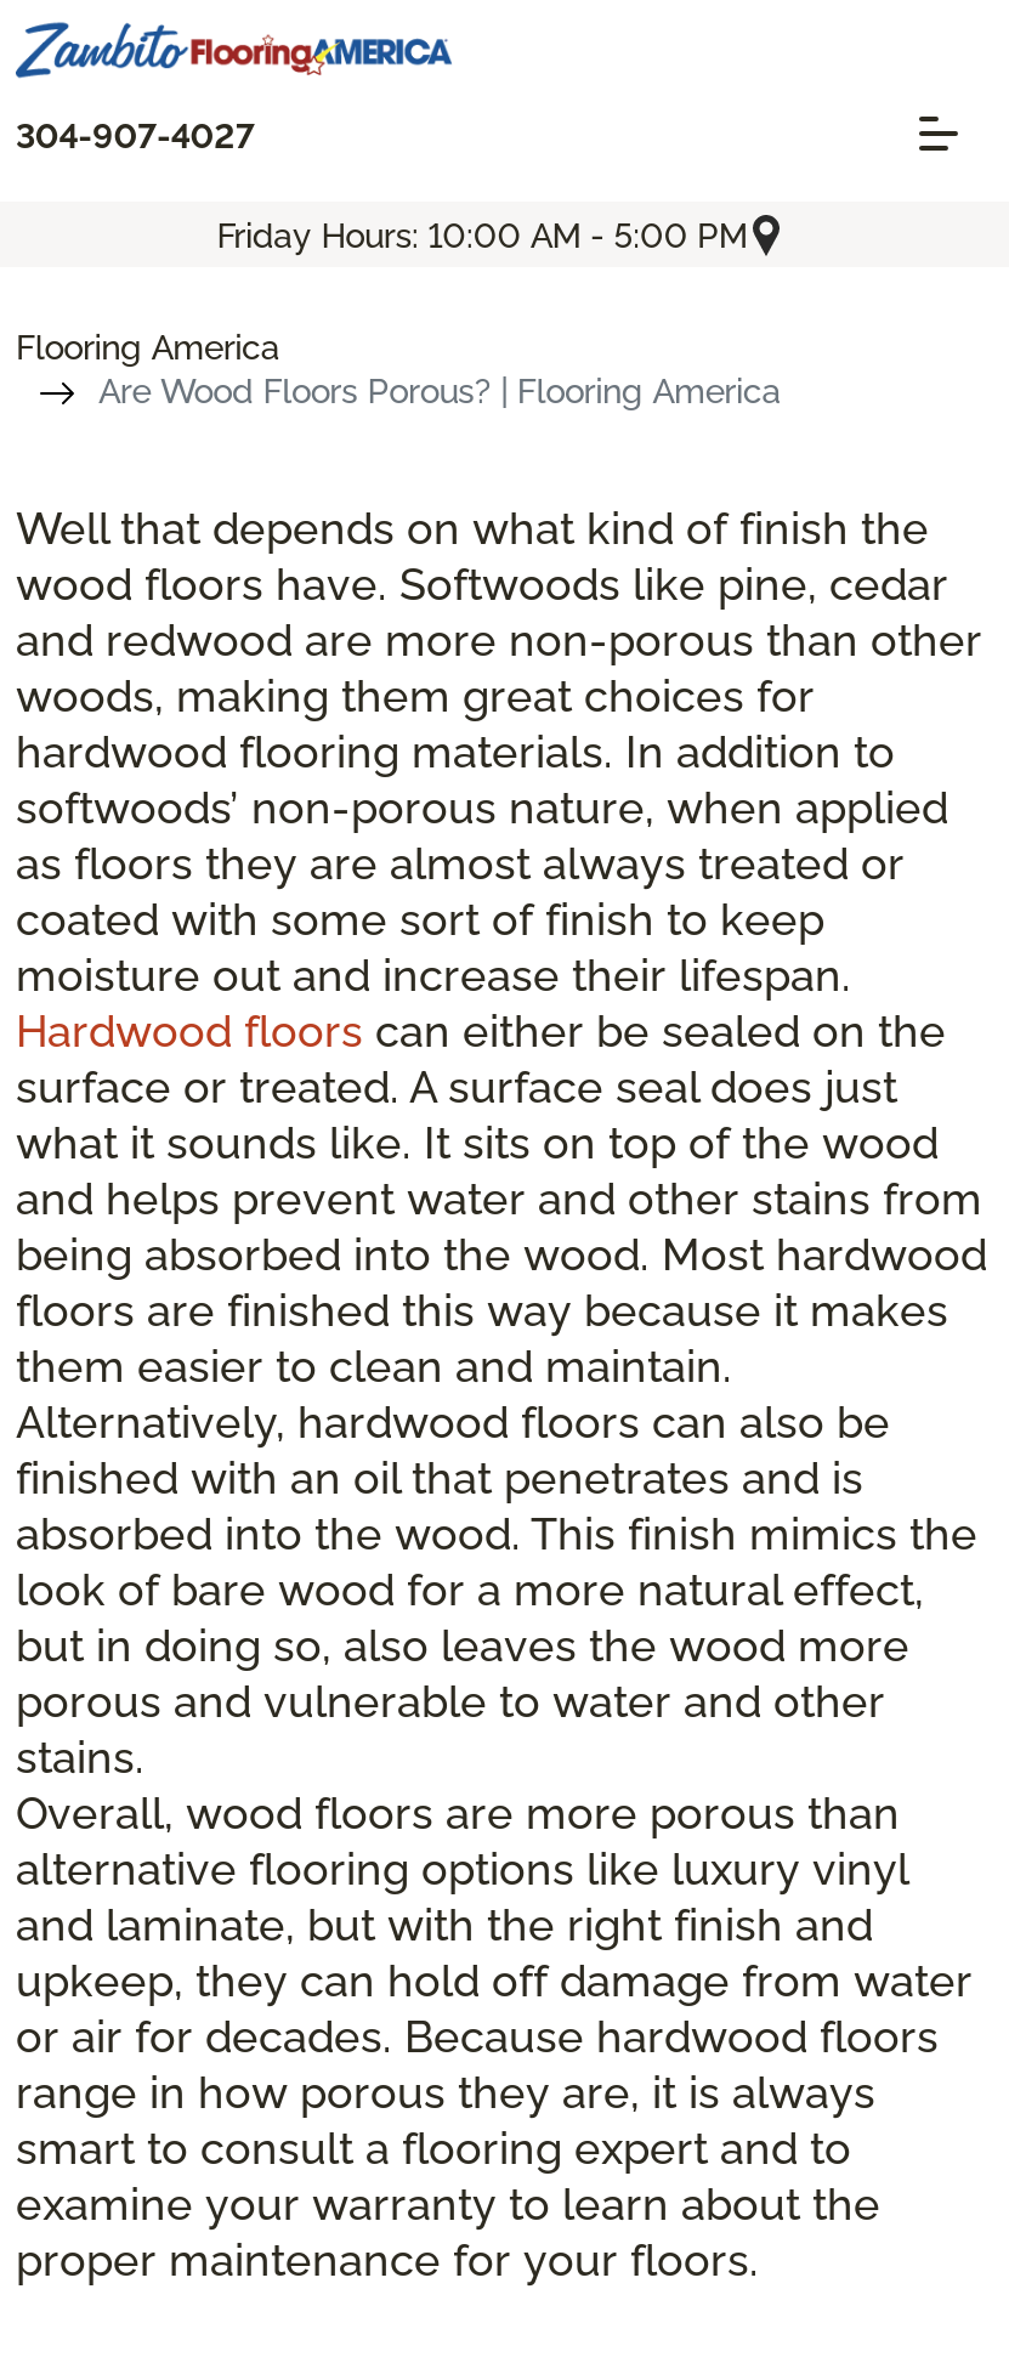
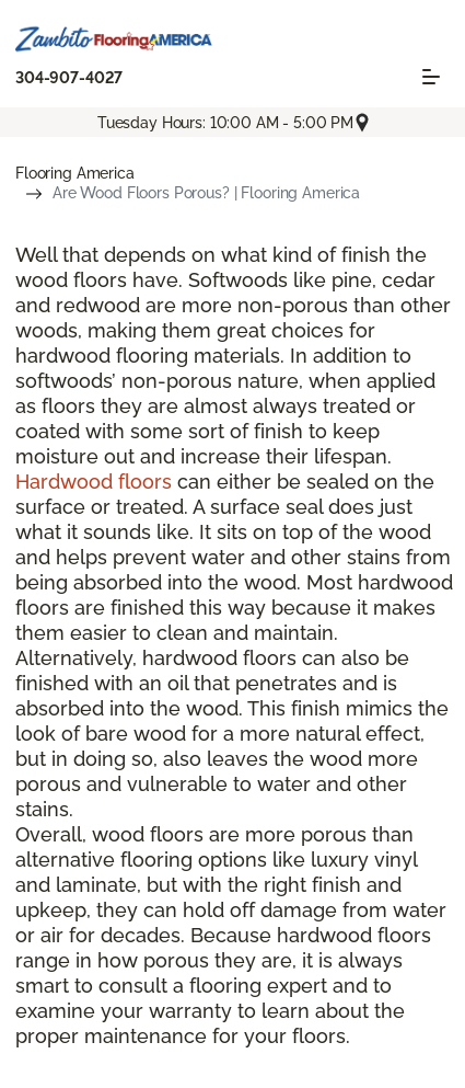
[217,215,747,254] Friday Hours: 10:00 AM - 5:00 PM -> [97,114,354,131] Tuesday Hours: 10:00 AM - 5:00 PM

